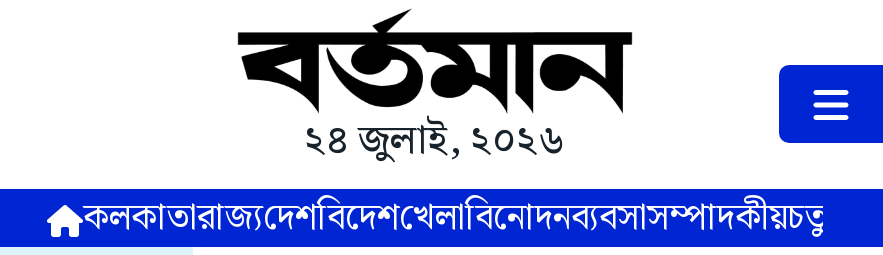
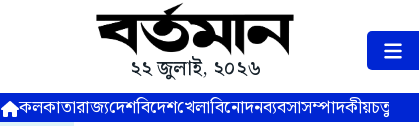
[304,110,566,174] ২৪ জুলাই, ২০২৬ -> [129,53,260,85] ২২ জুলাই, ২০২৬

